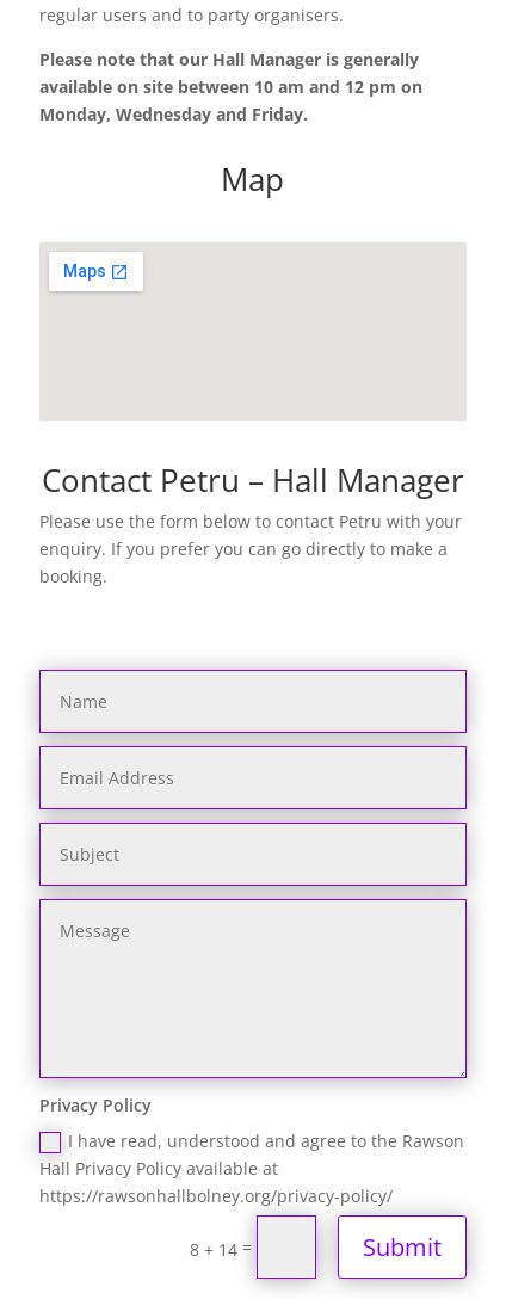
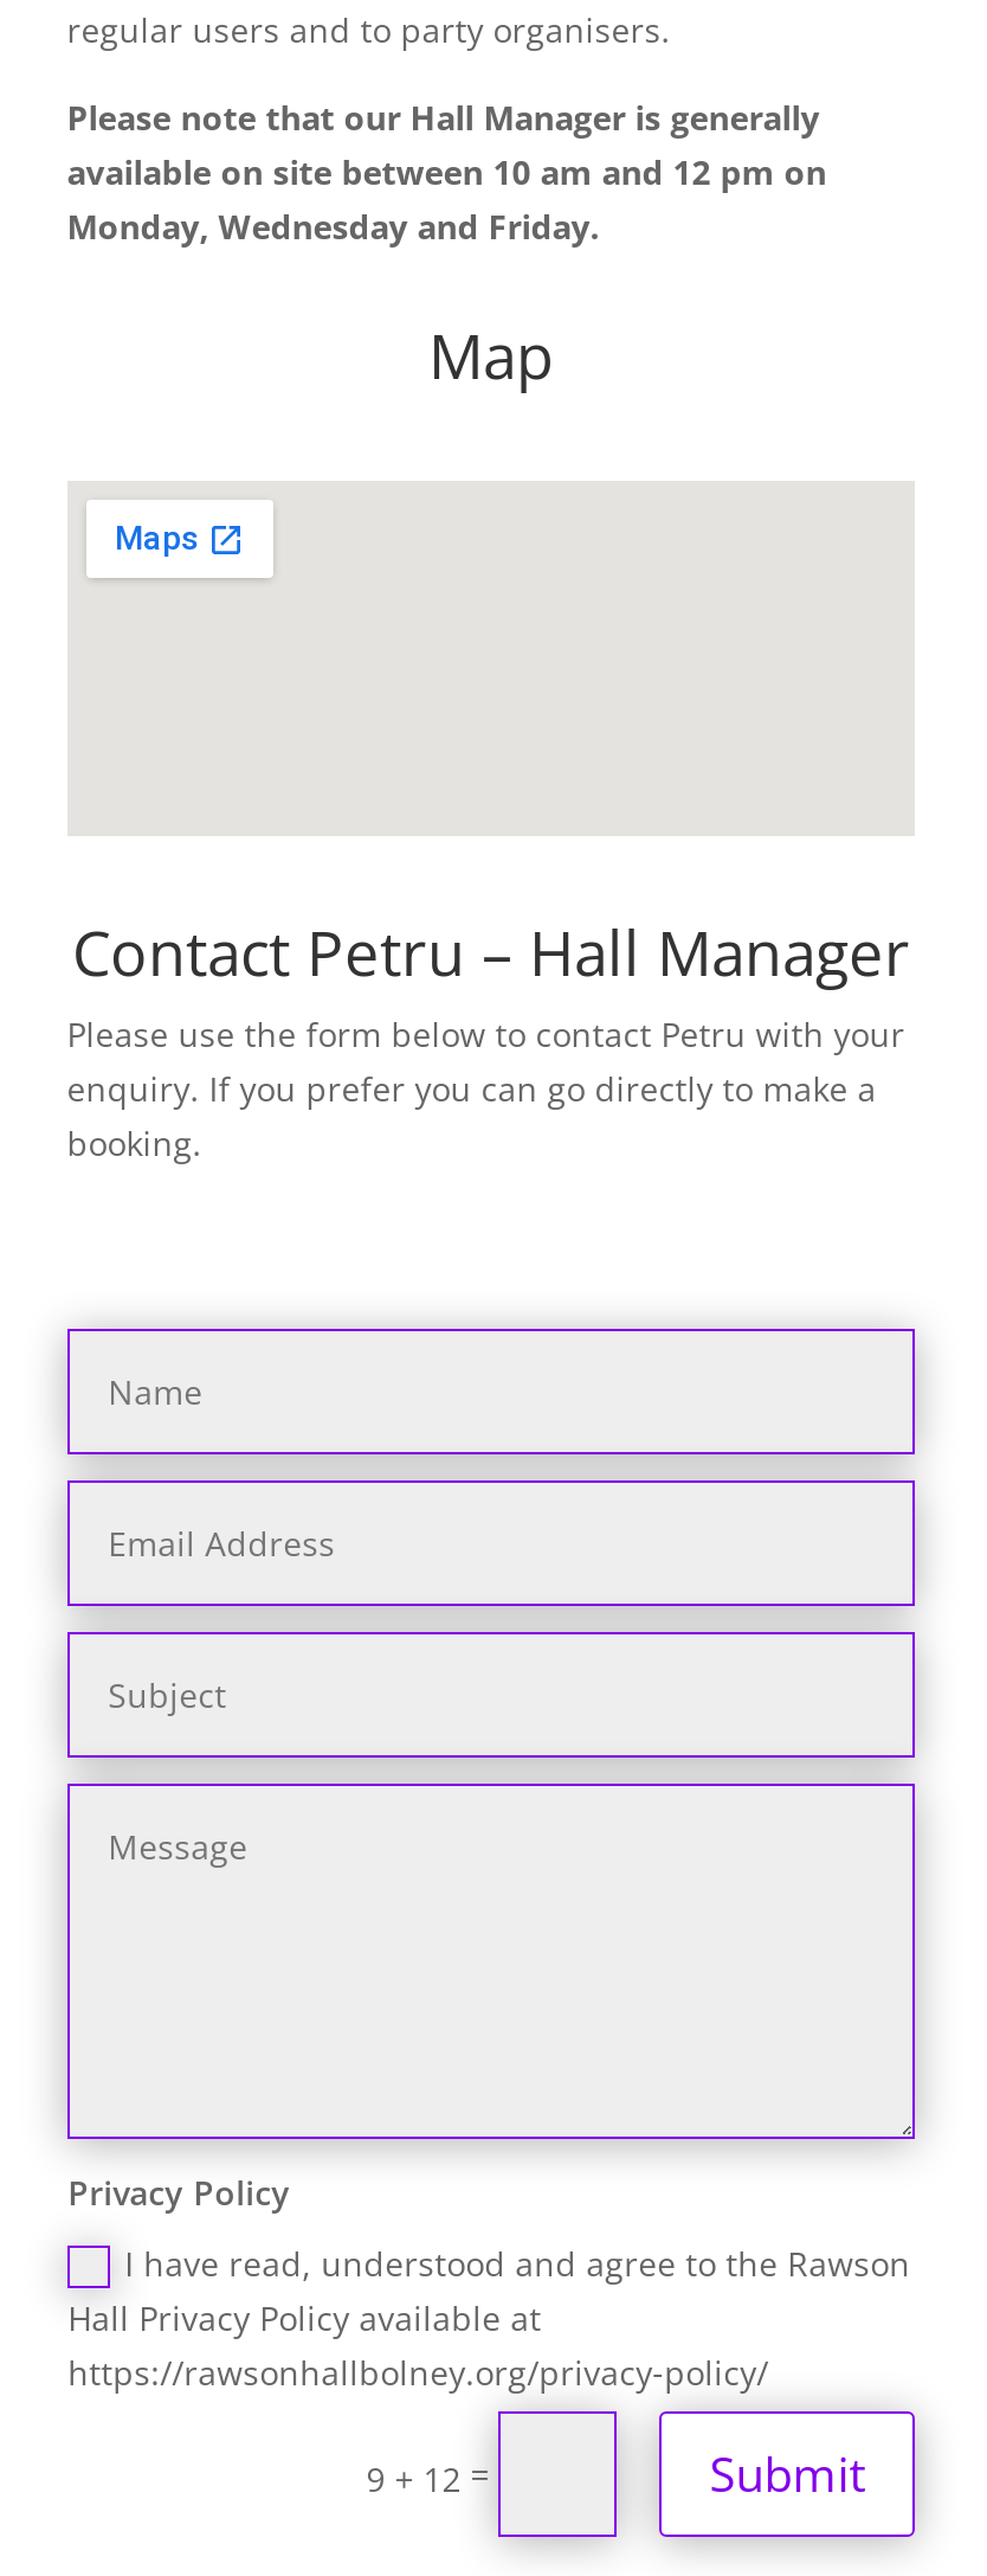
[190,1236,257,1261] 8 + 14 = -> [366,2452,499,2502] 9 + 12 =

